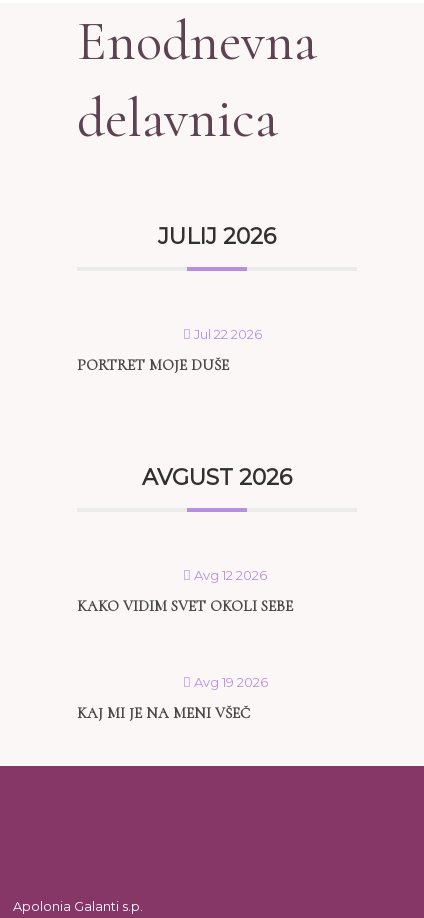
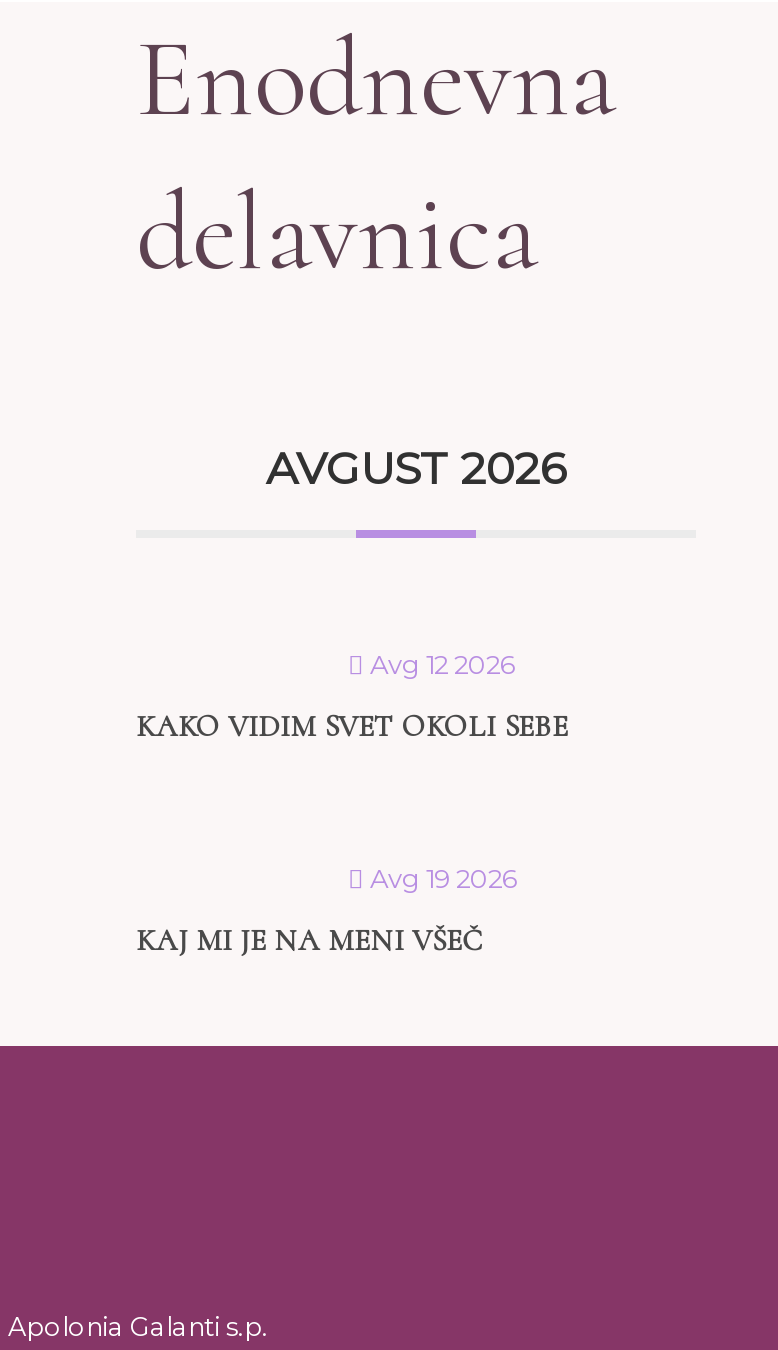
[158,223,276,250] JULIJ 2026 -> none
[77,326,262,374] Jul 22 2026 | PORTRET MOJE DUŠE -> none

